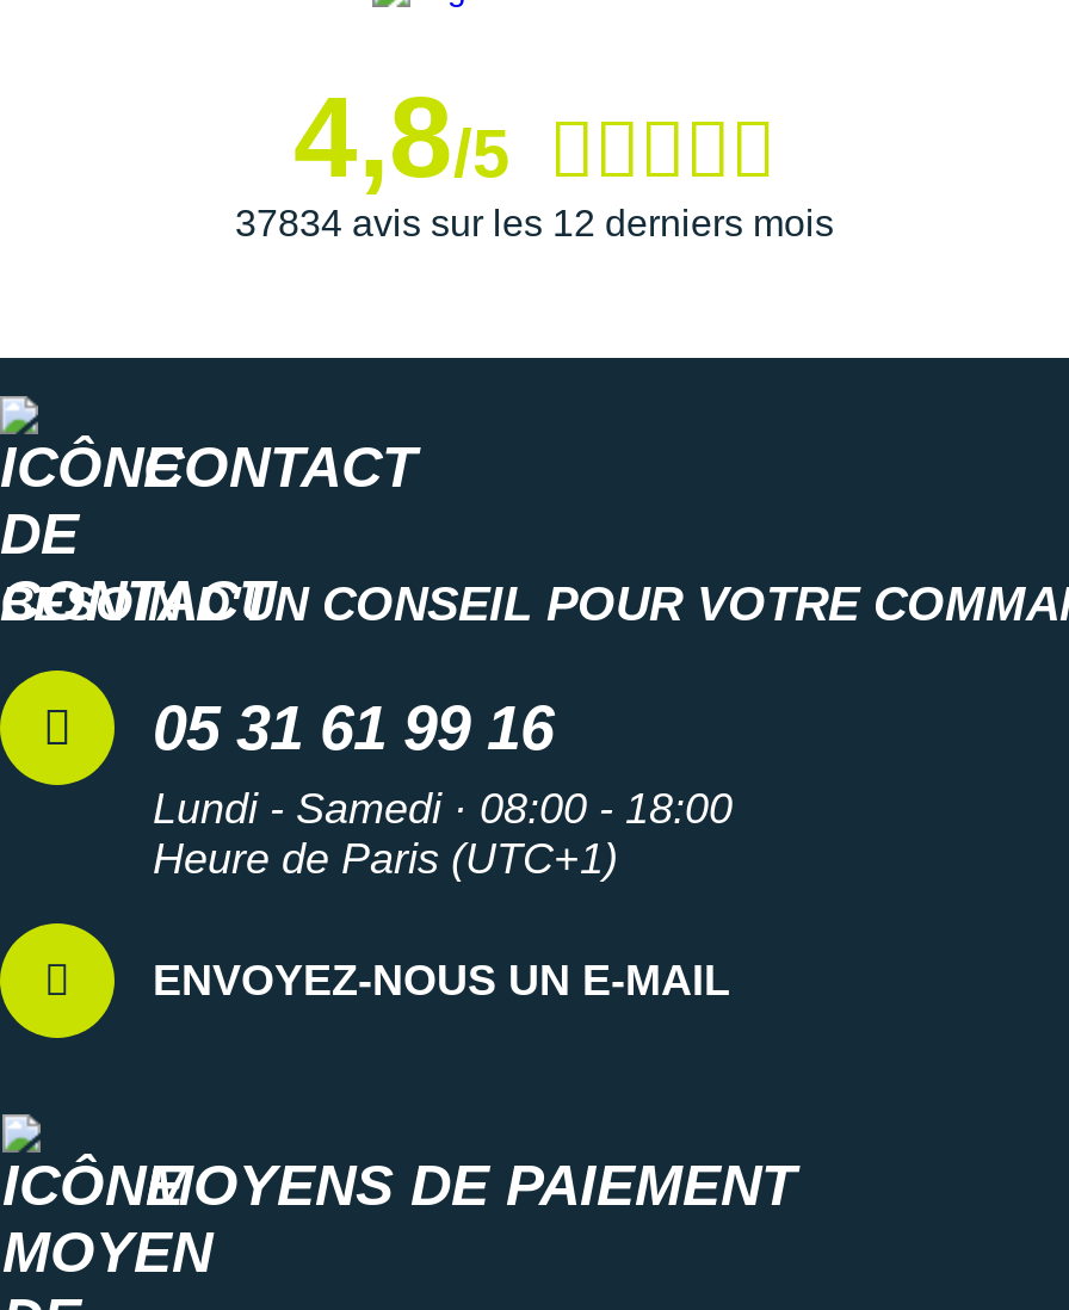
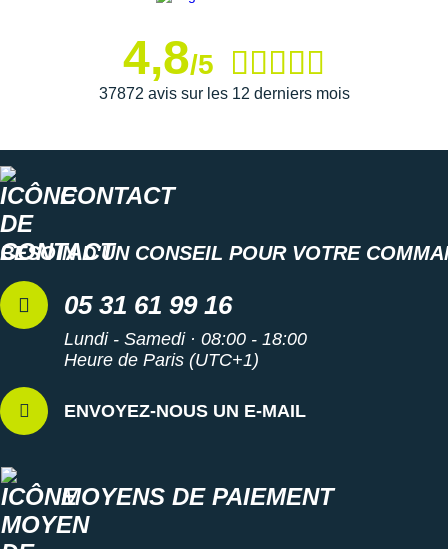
[235,204,834,244] 37834 avis sur les 12 derniers mois -> [98,85,349,102] 37872 avis sur les 12 derniers mois

